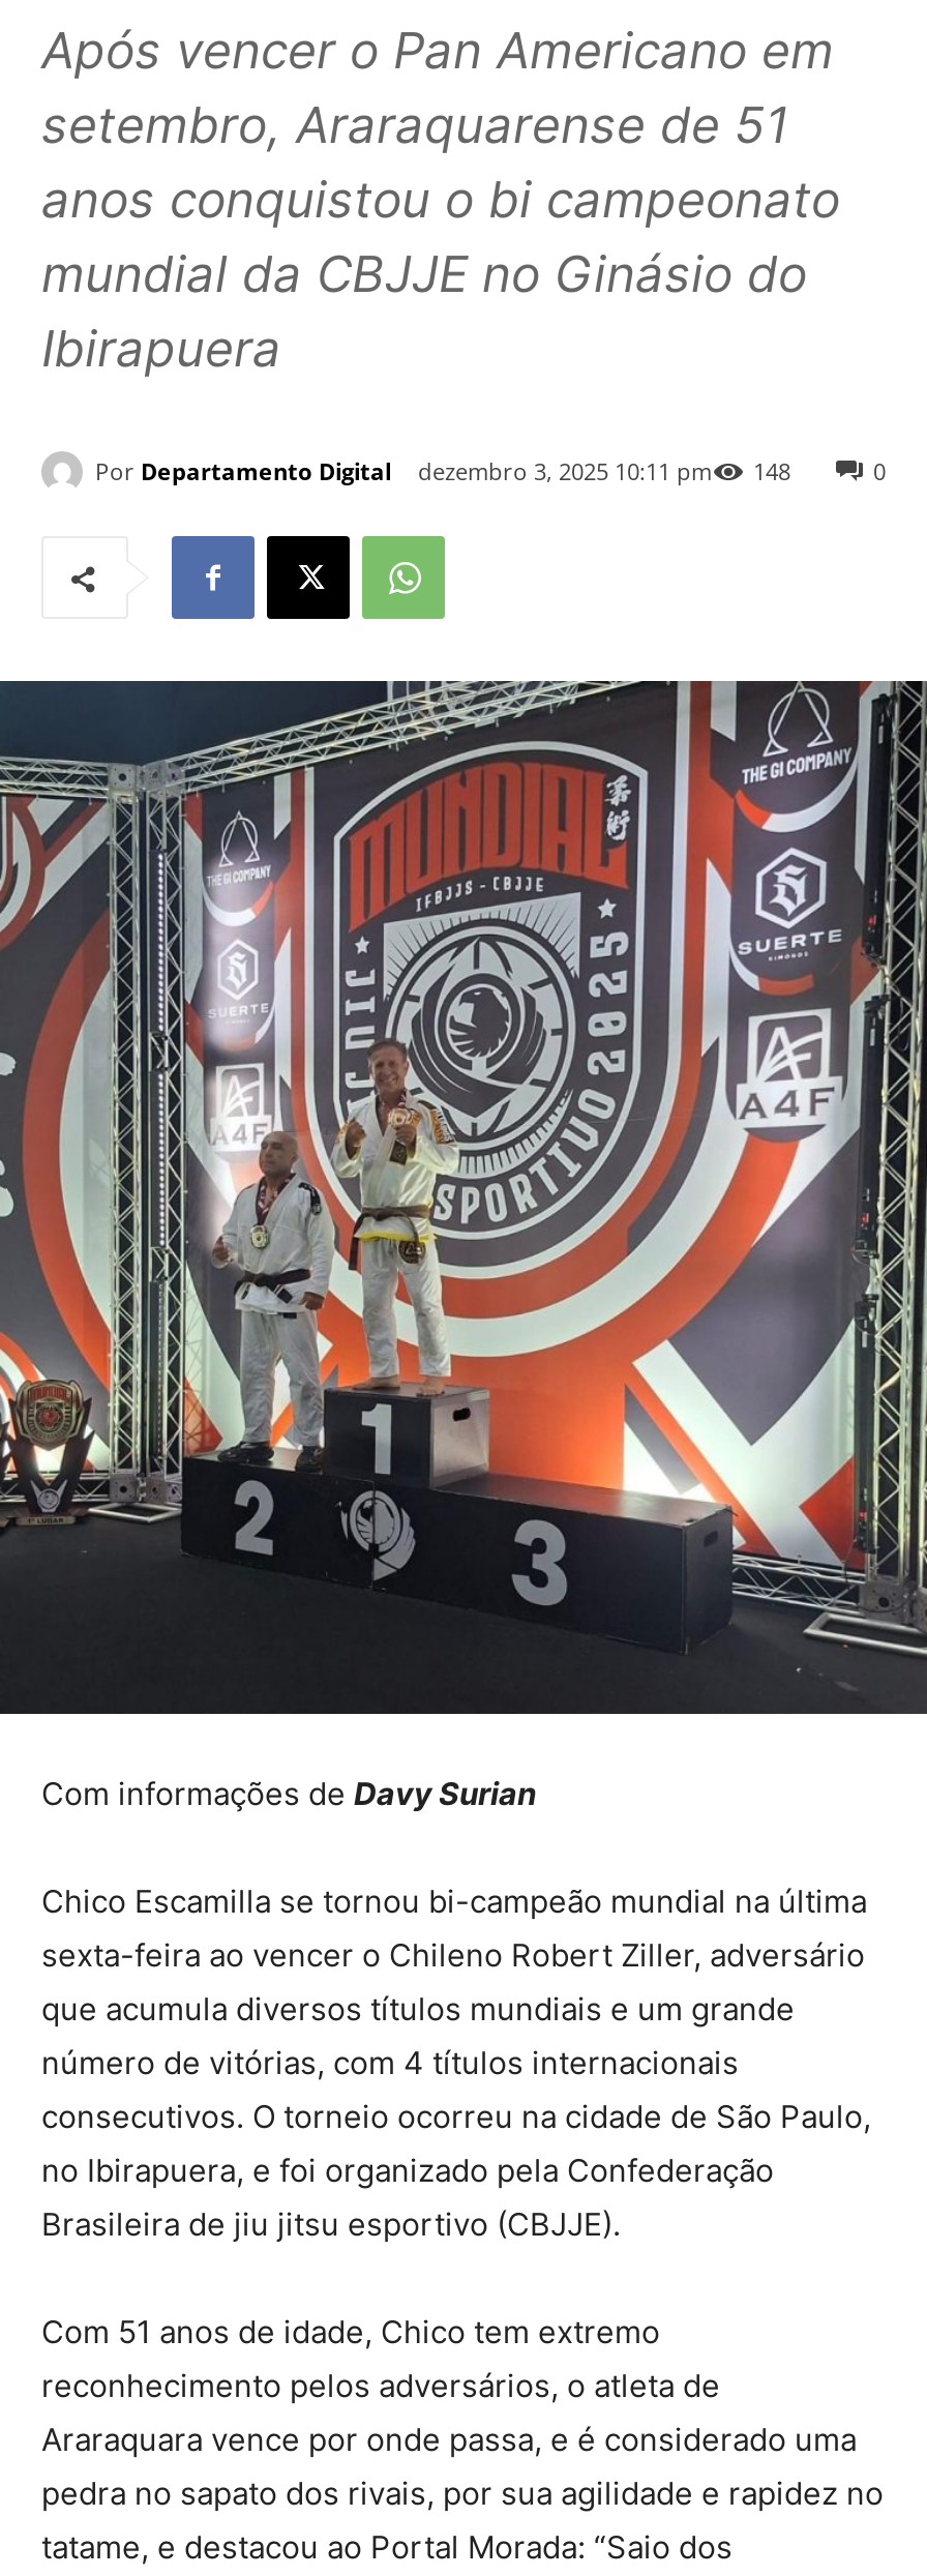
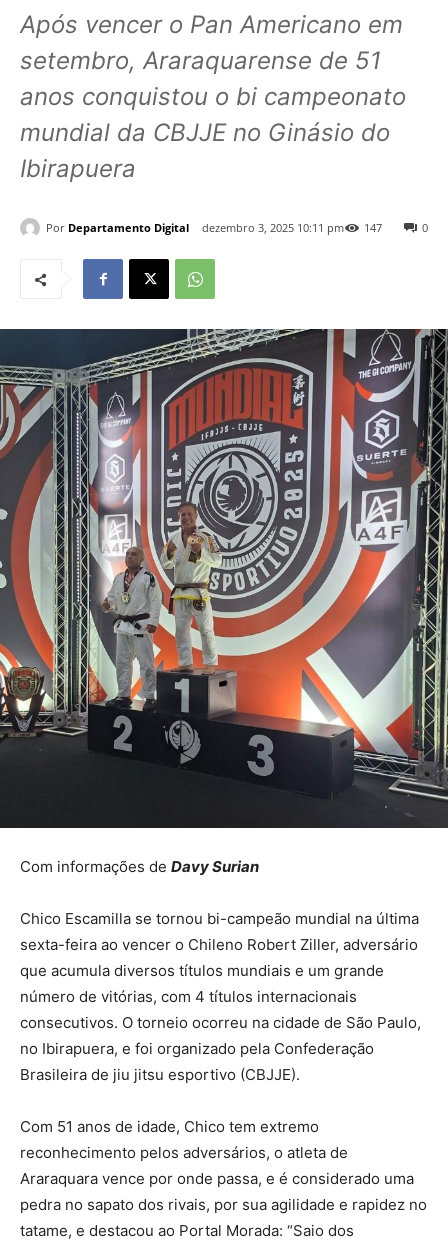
[95,454,790,487] Por Departamento Digital dezembro 3, 2025 10:11 pm 148 -> [46,219,382,235] Por Departamento Digital dezembro 3, 2025 10:11 pm 147

